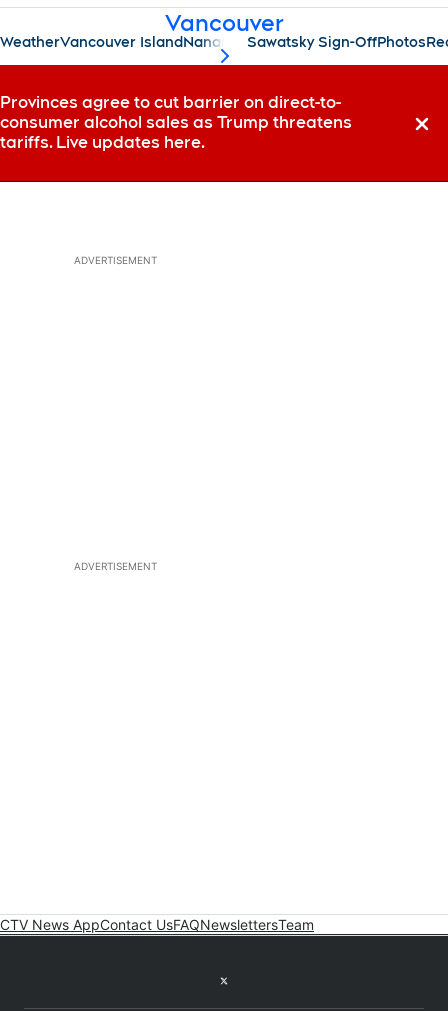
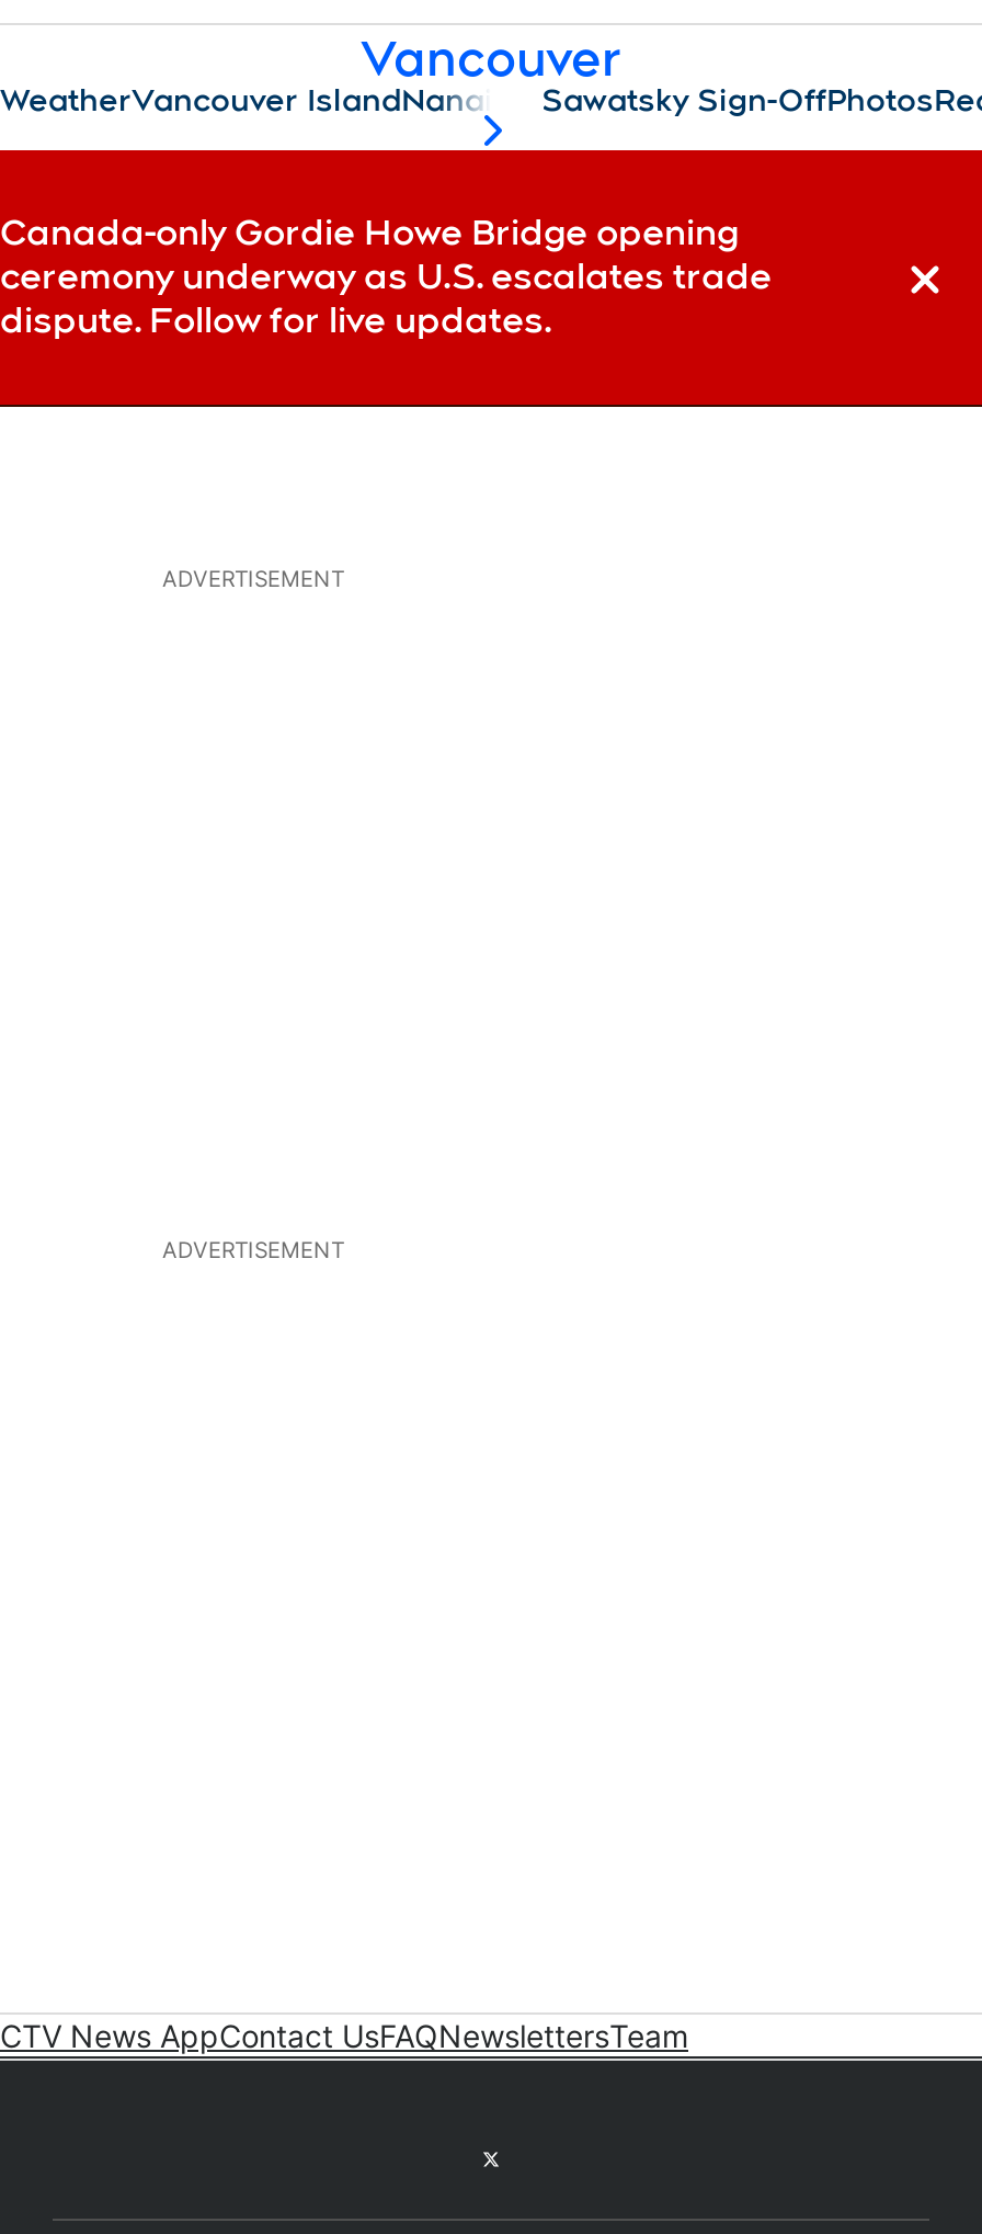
[0,93,352,152] Provinces agree to cut barrier on direct-to- | consumer alcohol sales as Trump threatens | tariffs. Live updates here. -> [0,212,772,341] Canada-only Gordie Howe Bridge opening | ceremony underway as U.S. escalates trade | dispute. Follow for live updates.

